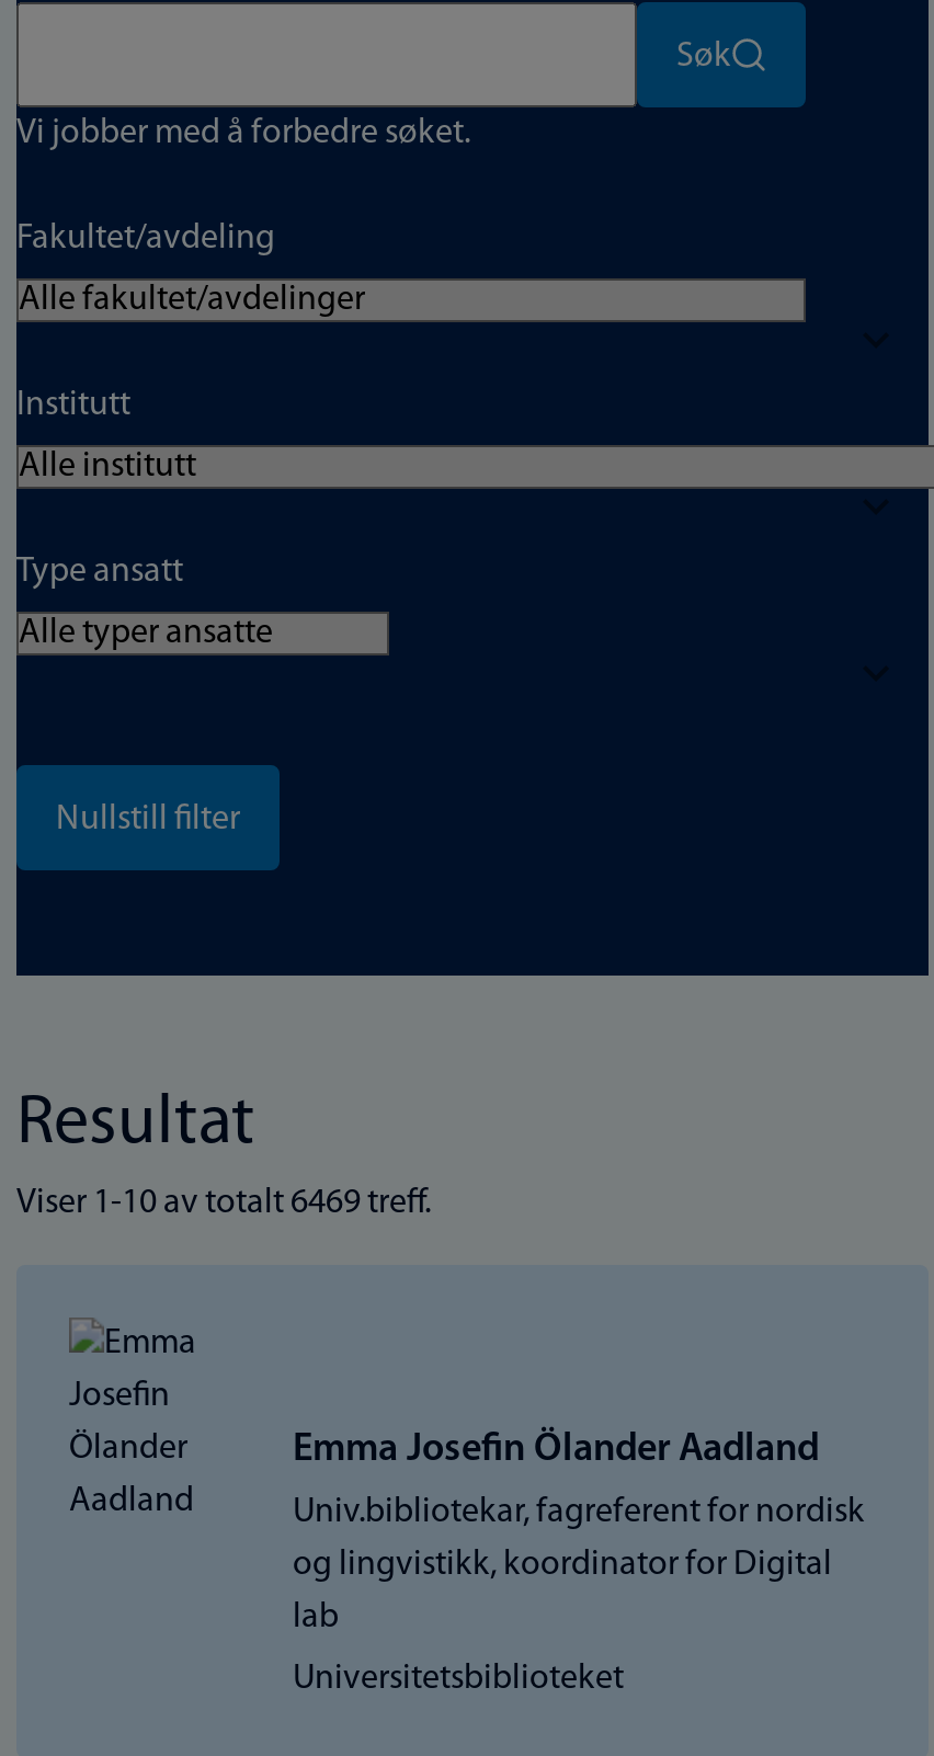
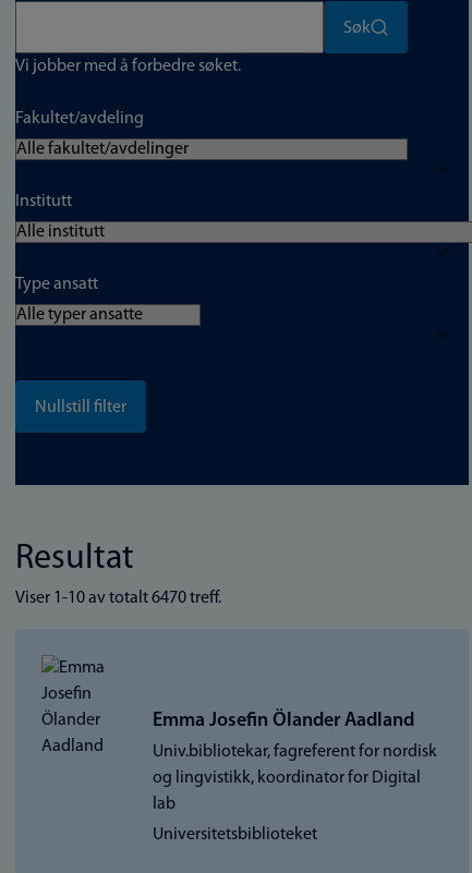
[16,1186,431,1221] Viser 1-10 av totalt 6469 treff. -> [15,590,221,607] Viser 1-10 av totalt 6470 treff.

